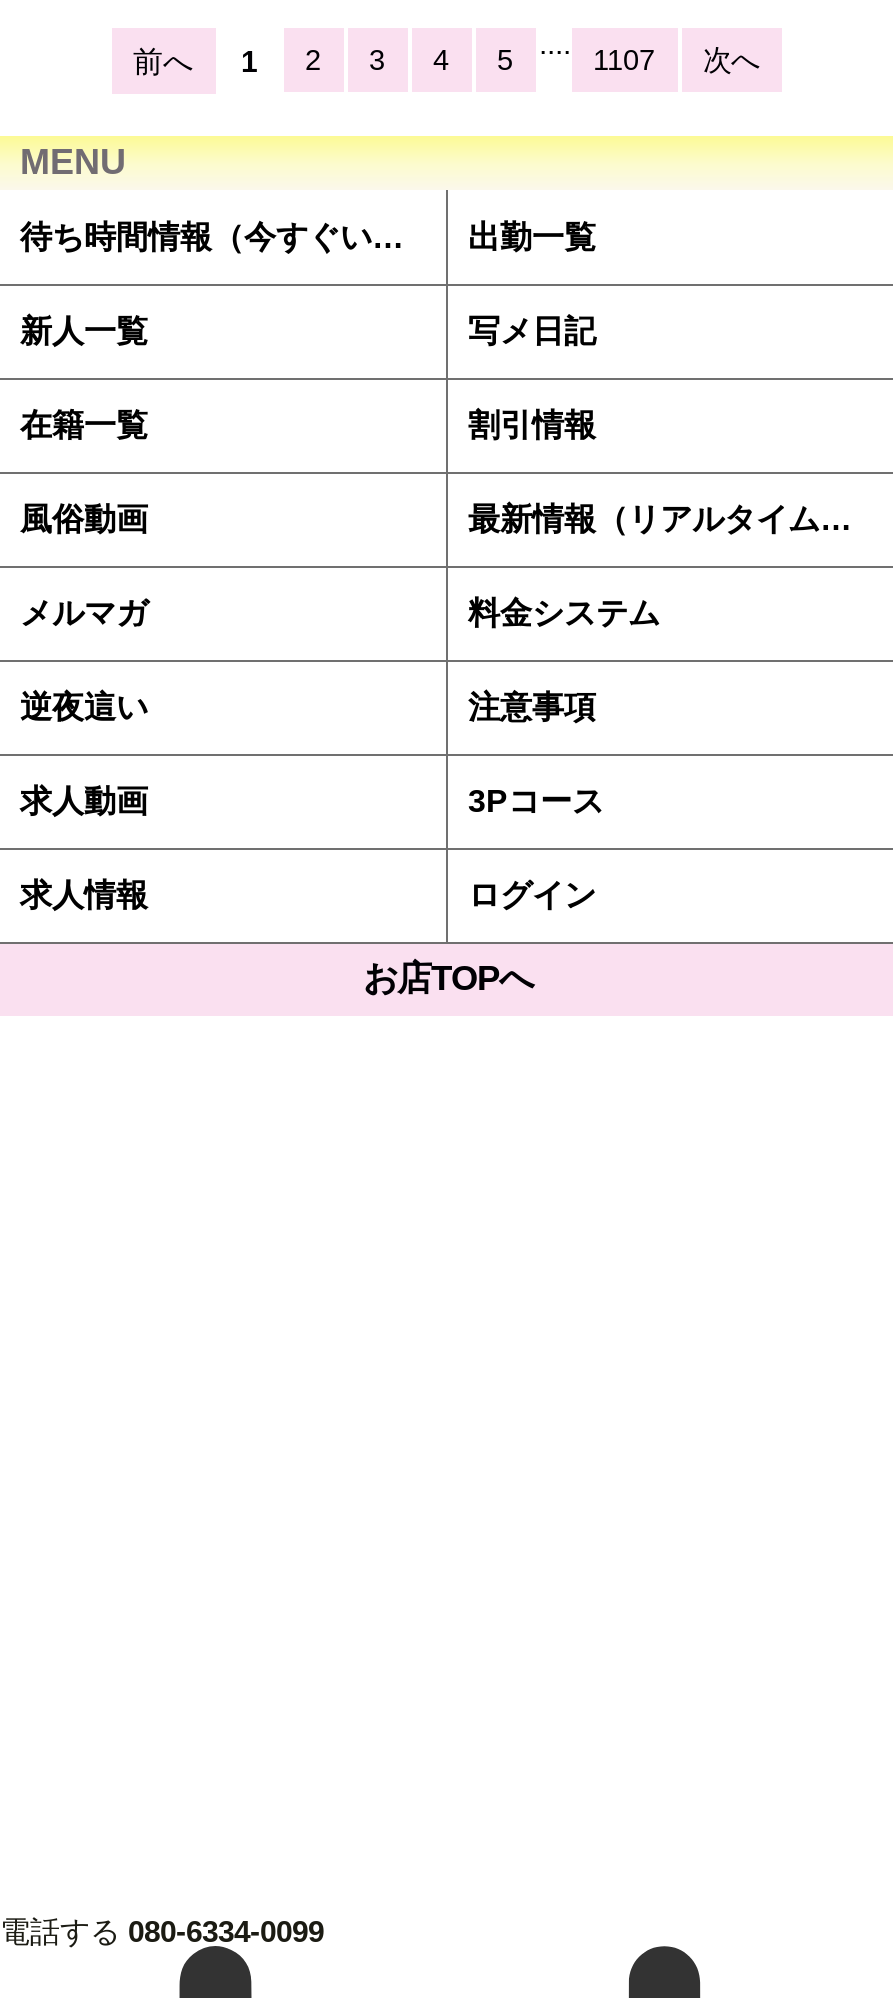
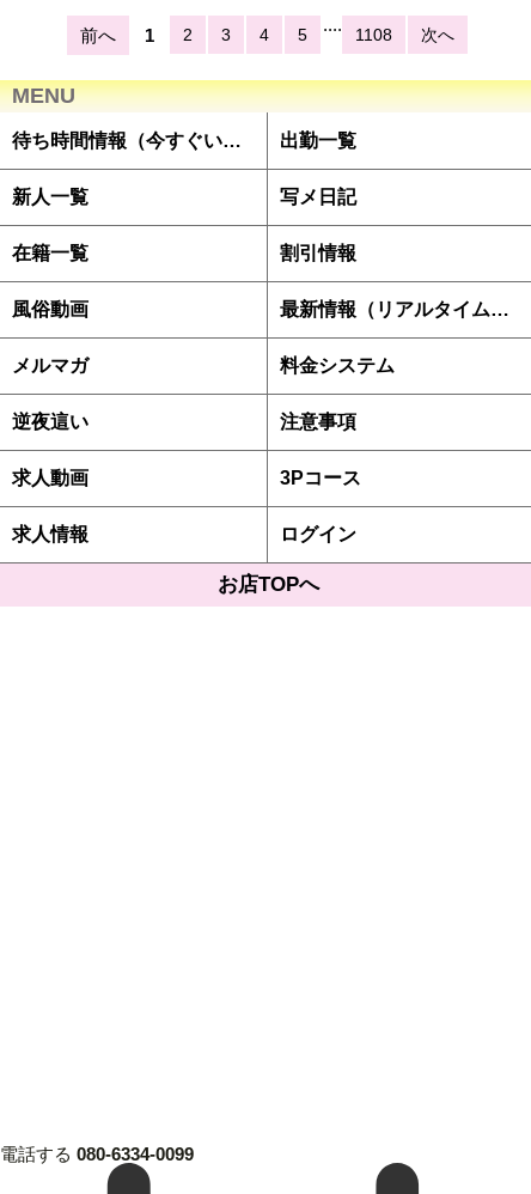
[593,44,655,76] 1107 -> [355,25,392,44] 1108

